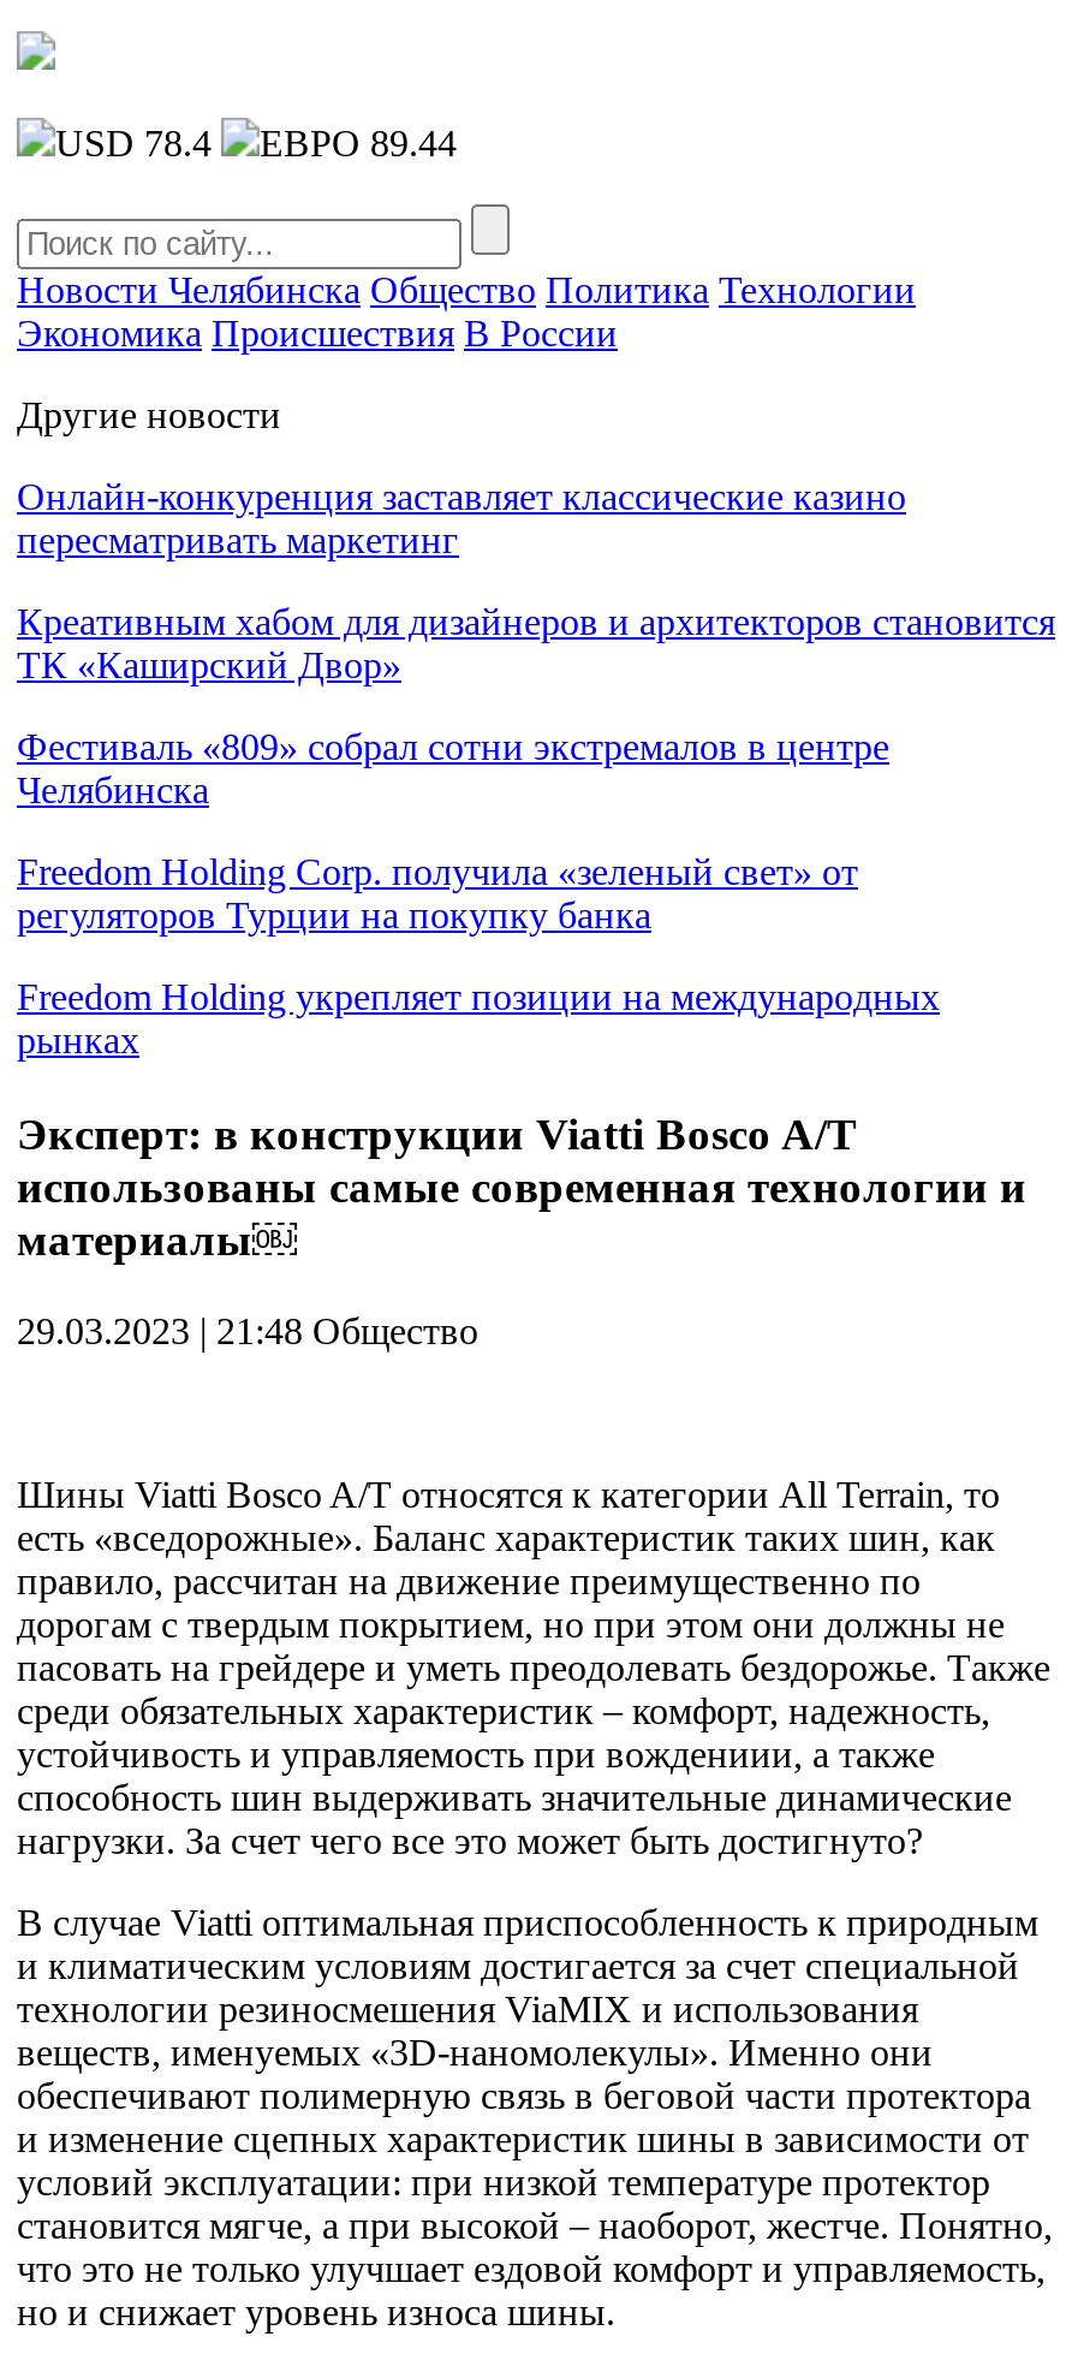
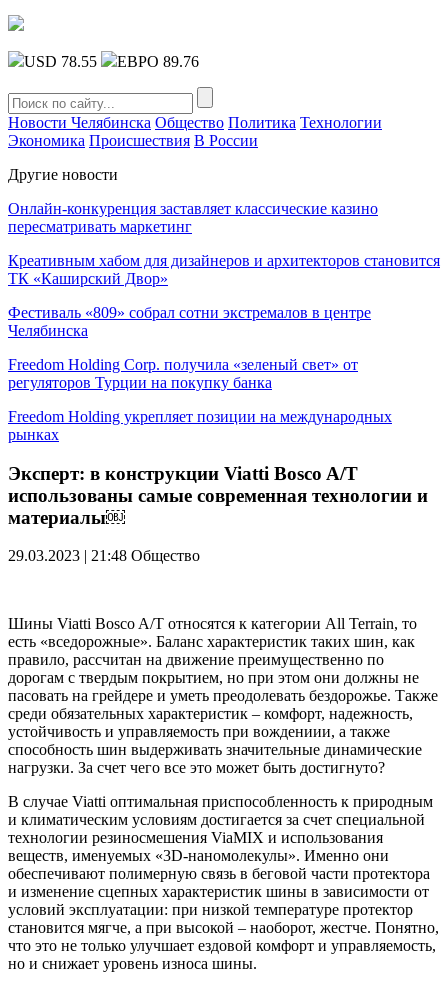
[55,123,212,164] USD 78.4 -> [24,53,97,70] USD 78.55
[260,123,457,164] ЕВРО 89.44 -> [117,53,199,70] ЕВРО 89.76

